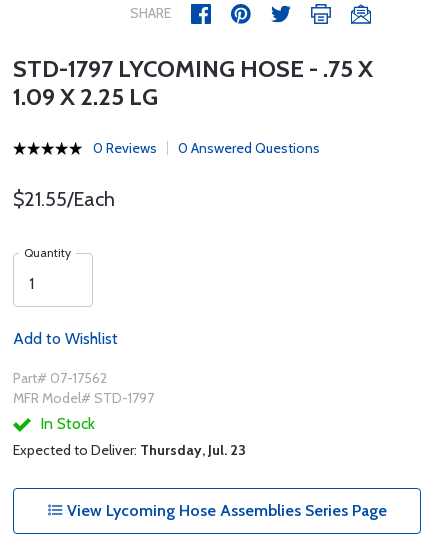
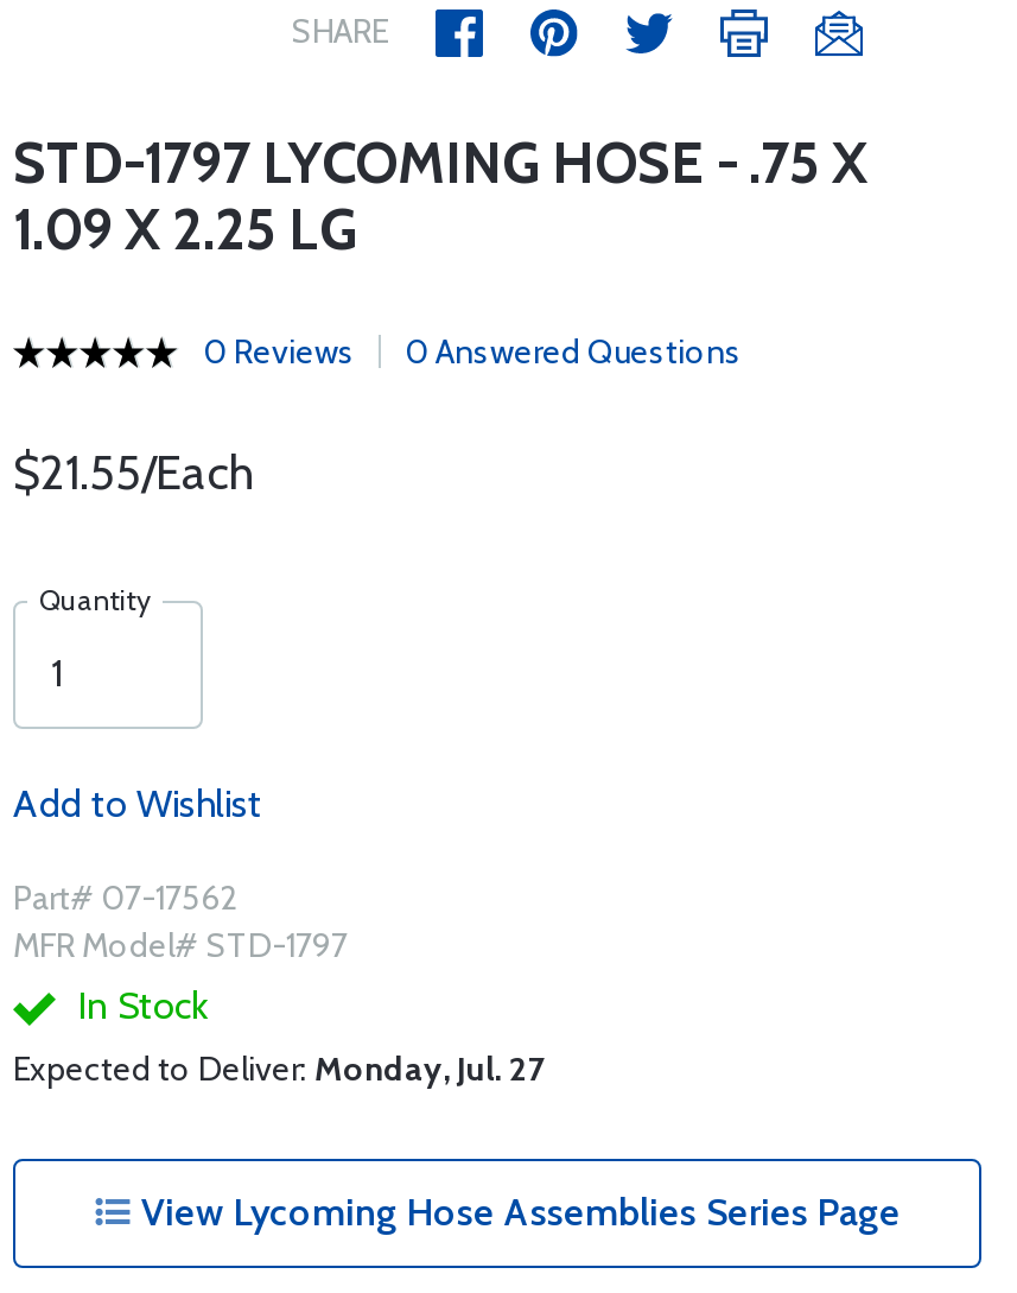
[13,441,246,459] Expected to Deliver: Thursday, Jul. 23 -> [13,1047,545,1090] Expected to Deliver: Monday, Jul. 27

